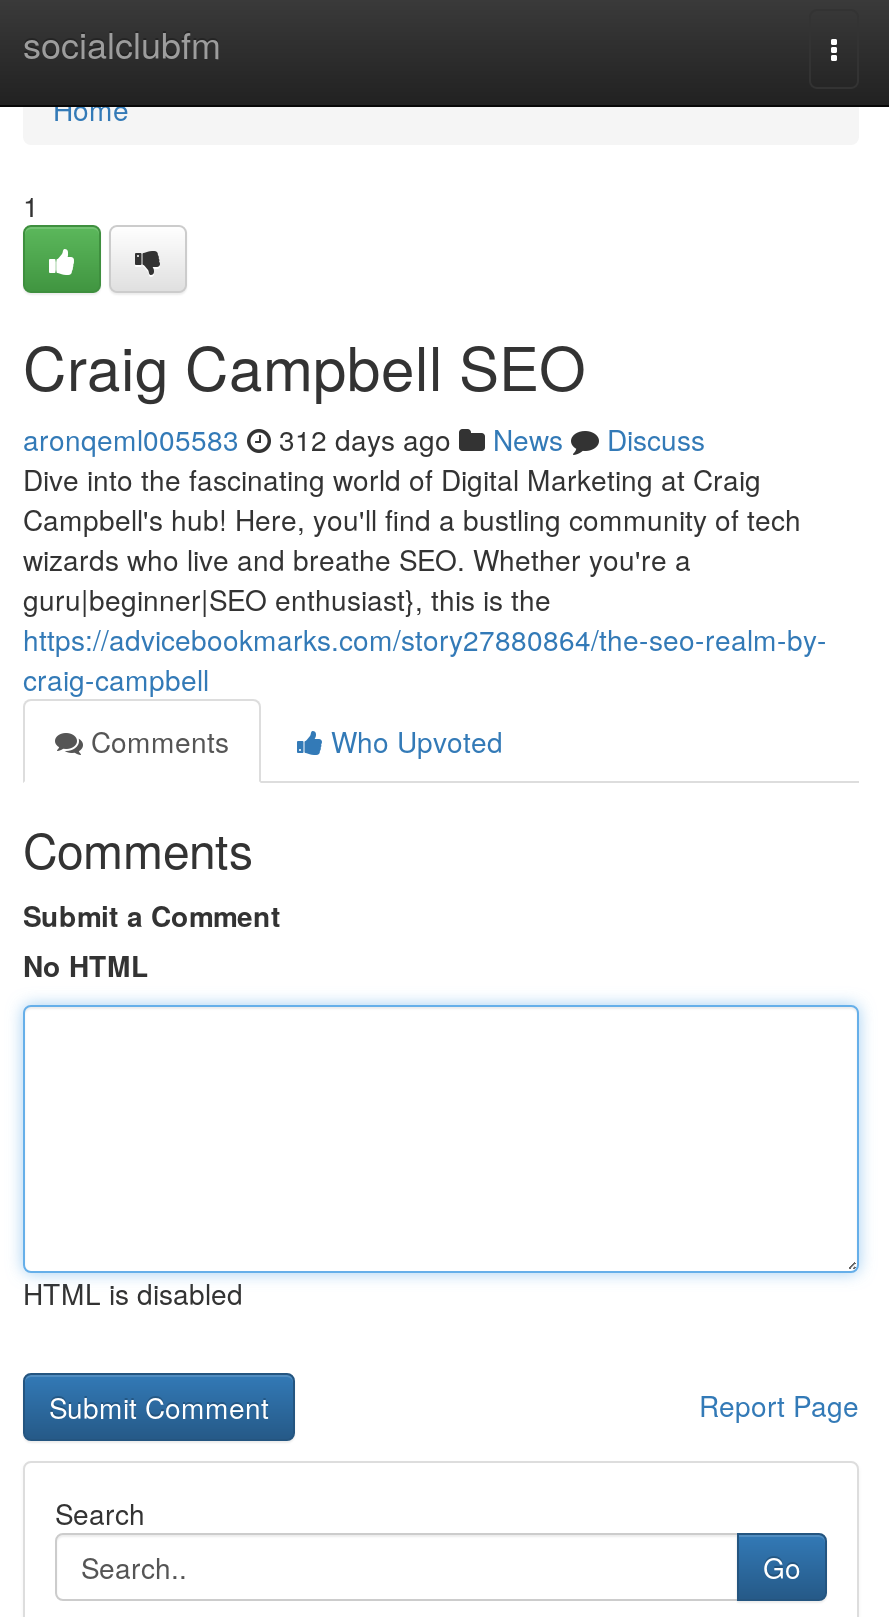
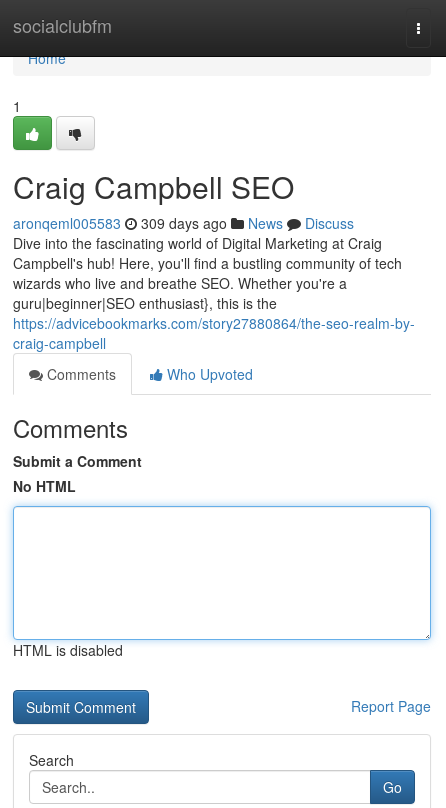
[23,419,705,459] aronqeml005583 312 days ago News Discuss -> [13,213,354,233] aronqeml005583 309 days ago News Discuss

